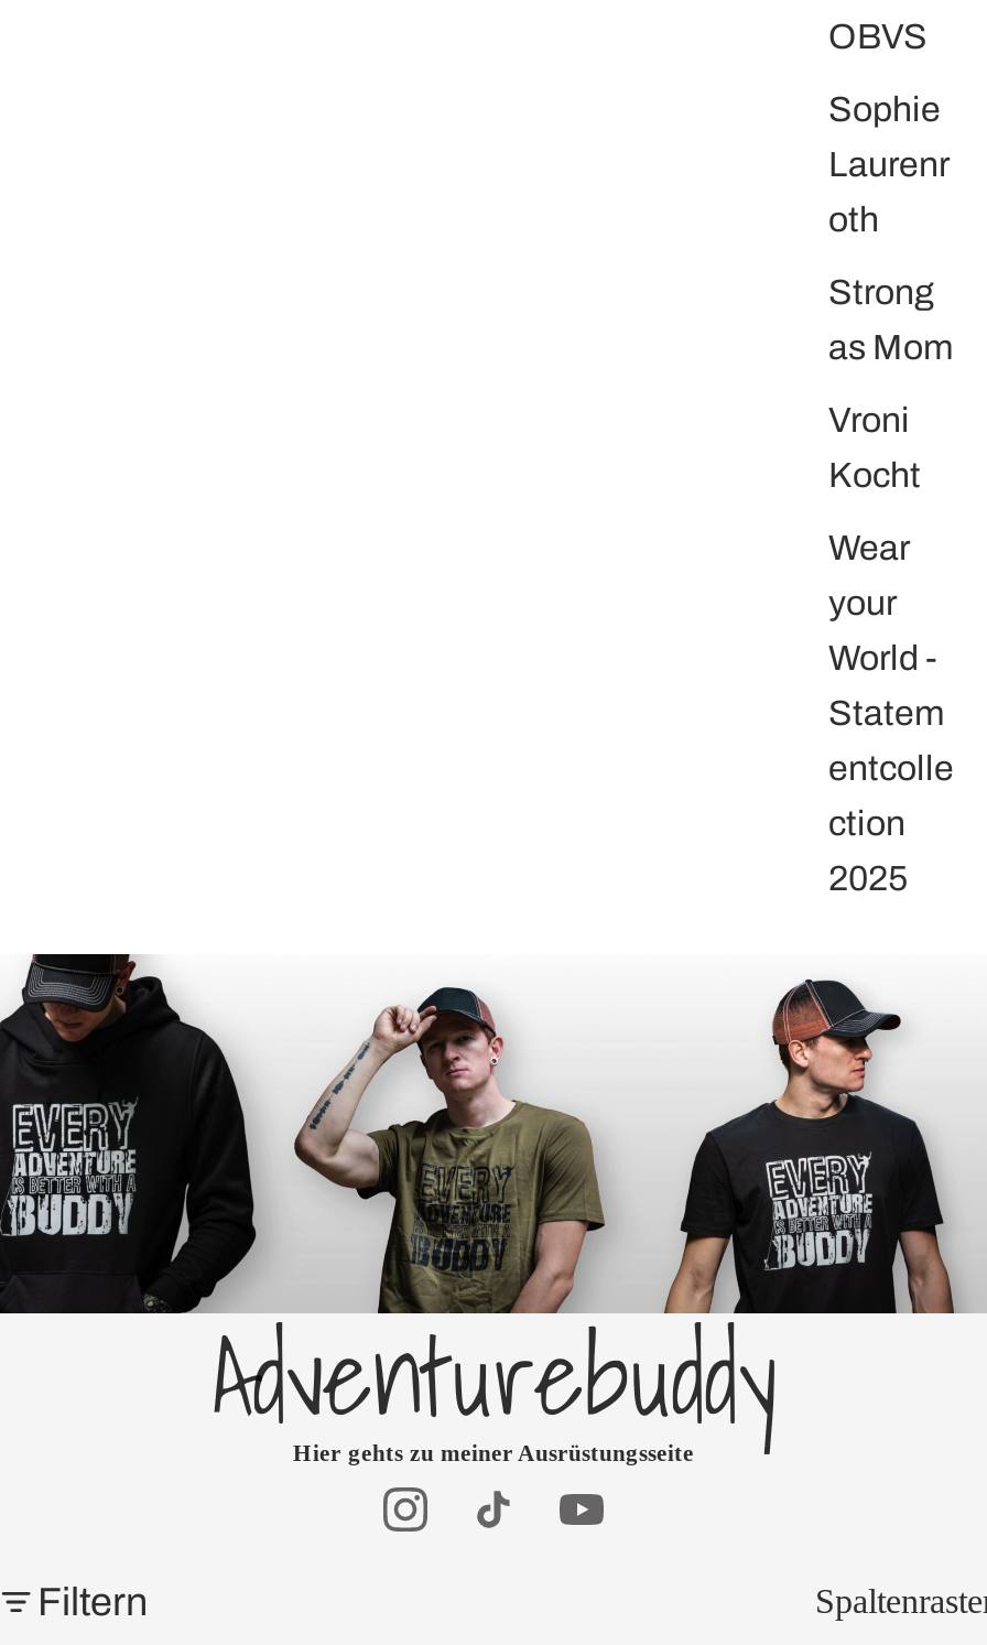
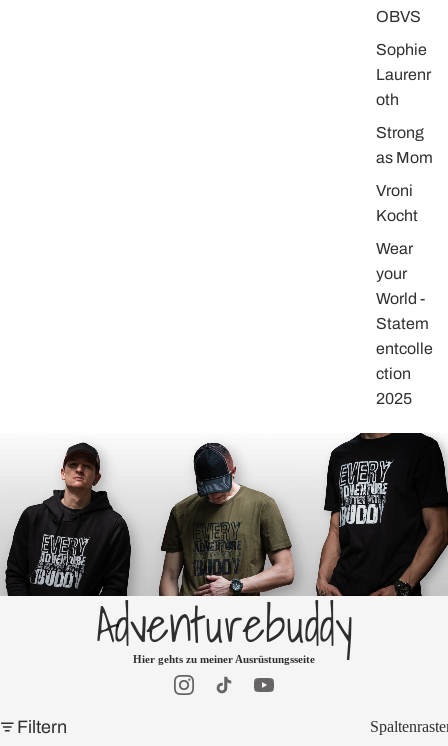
[7,952,652,1316] [image] -> [3,433,297,596] [image]
[670,954,980,1316] [image] -> [305,432,445,597] [image]

